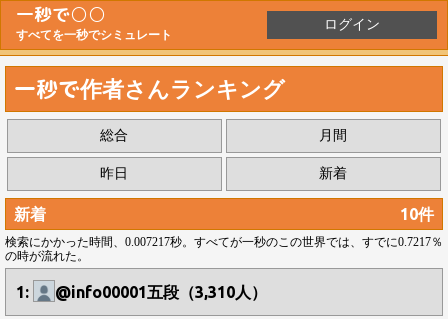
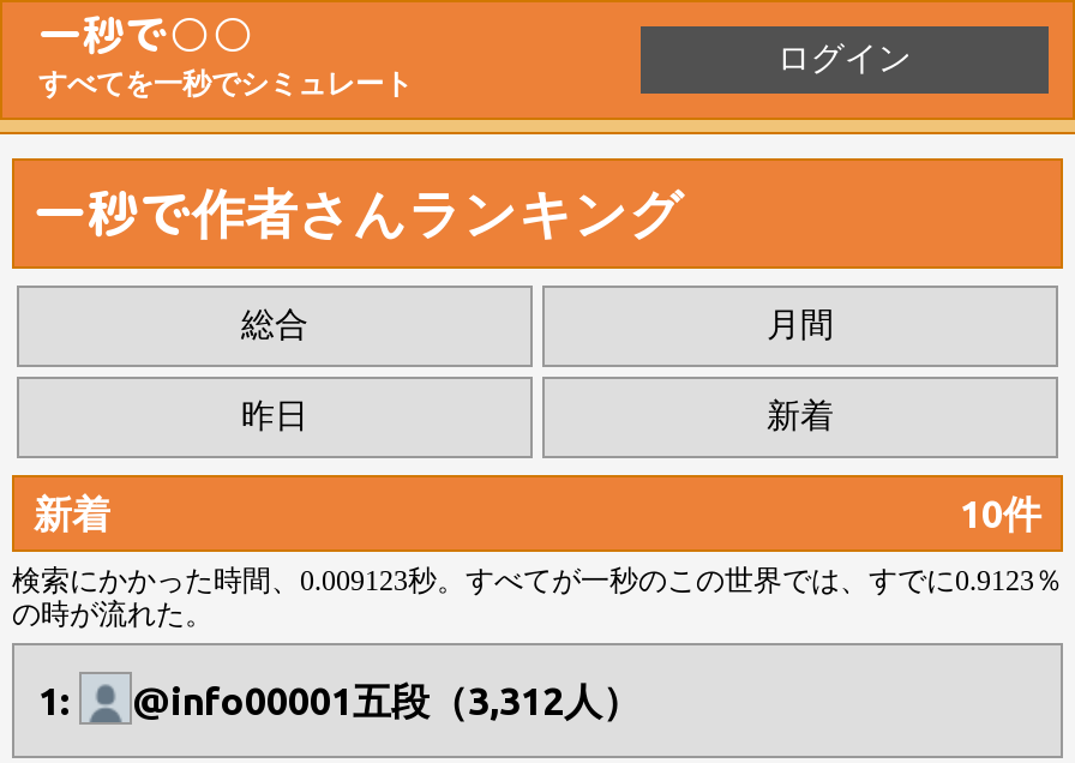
[5,235,443,249] 検索にかかった時間、0.007217秒。すべてが一秒のこの世界では、すでに0.7217％ -> [12,564,1063,597] 検索にかかった時間、0.009123秒。すべてが一秒のこの世界では、すでに0.9123％
[16,283,267,301] 1: @info00001五段（3,310人） -> [38,679,641,722] 1: @info00001五段（3,312人）

